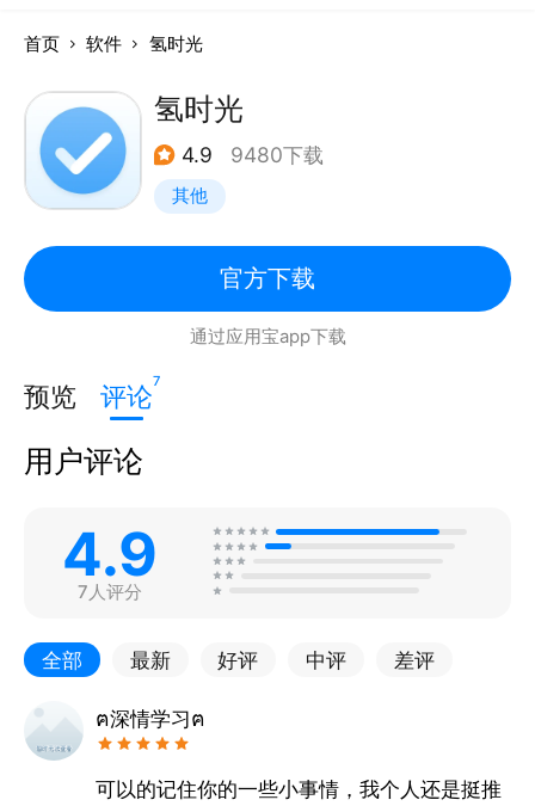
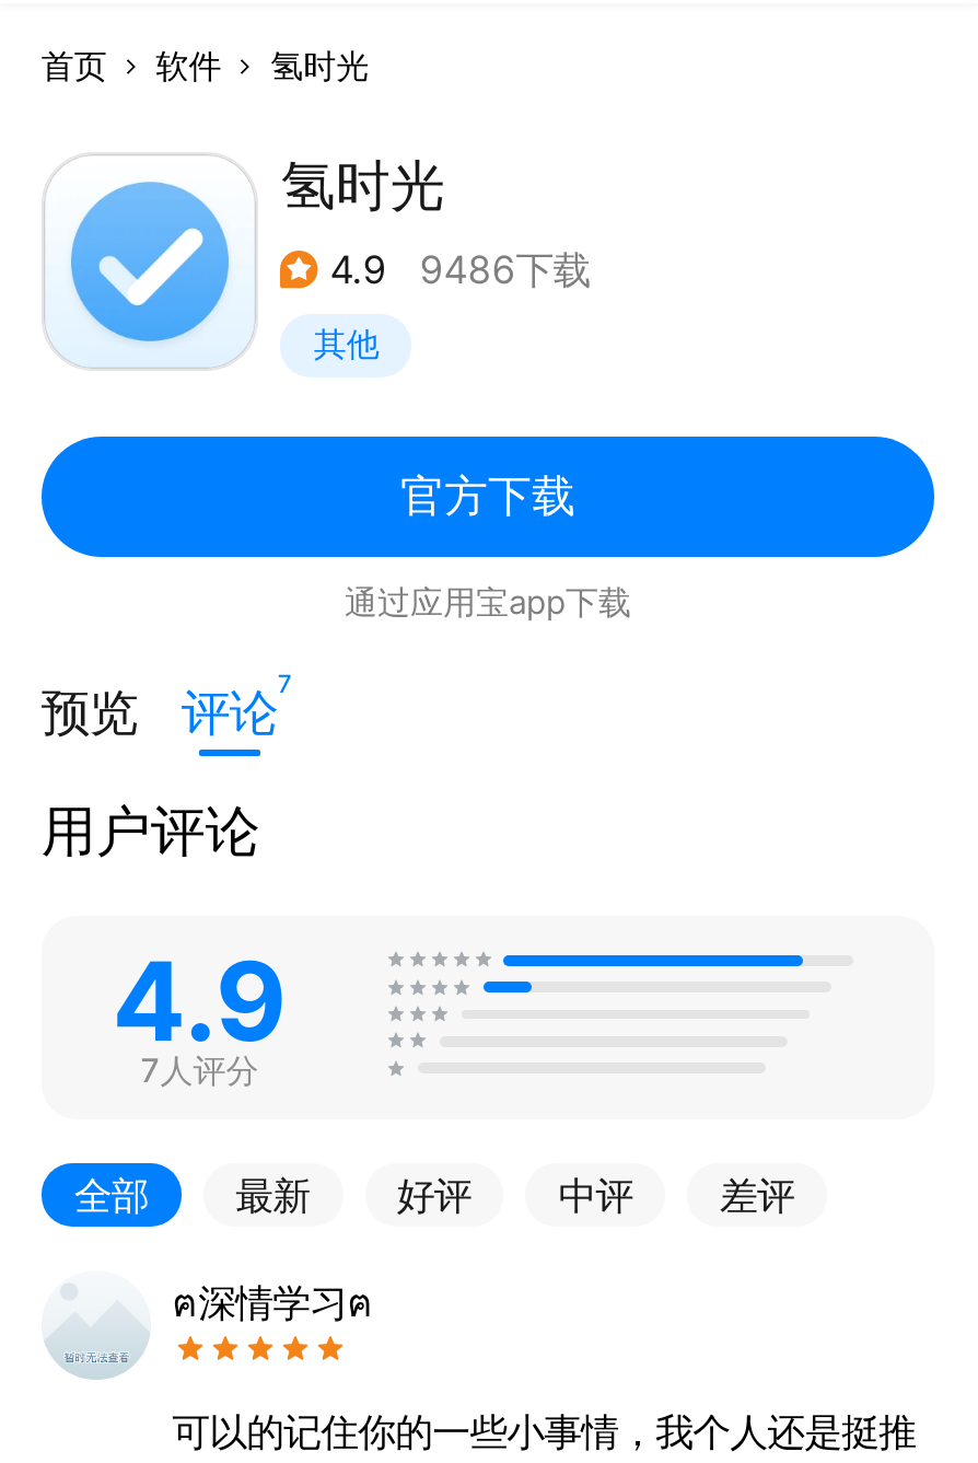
[181,142,323,168] 4.9 9480下载 -> [330,247,590,293] 4.9 9486下载

